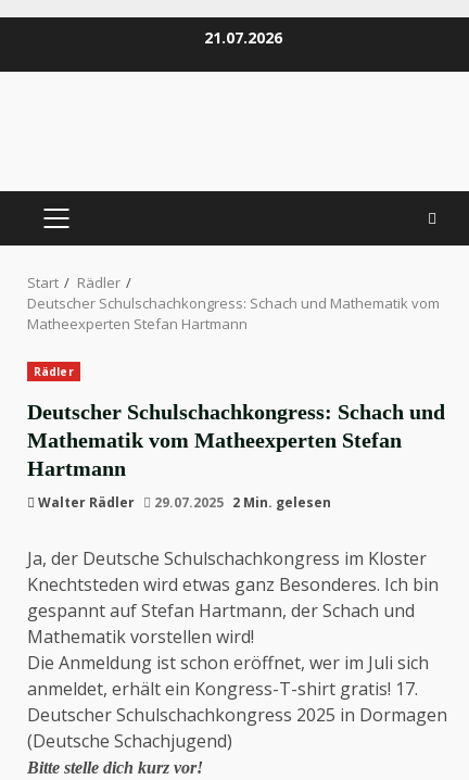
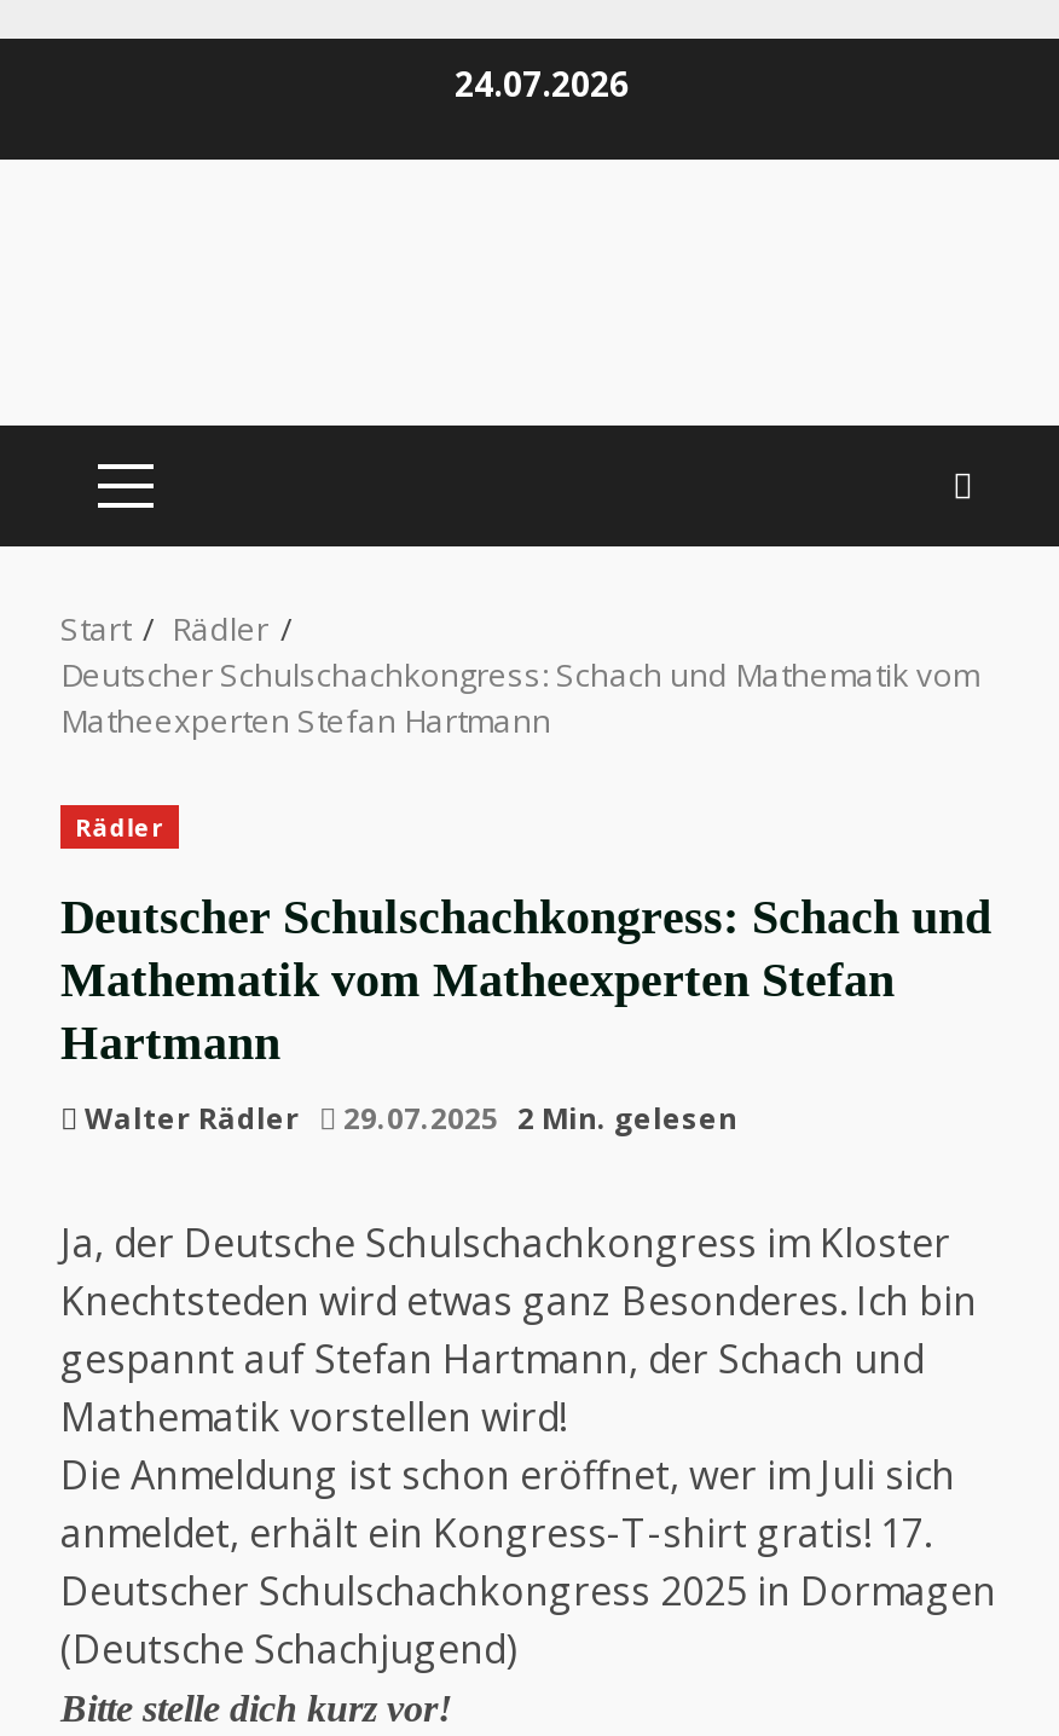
[204,27,282,47] 21.07.2026 -> [455,59,629,105] 24.07.2026

